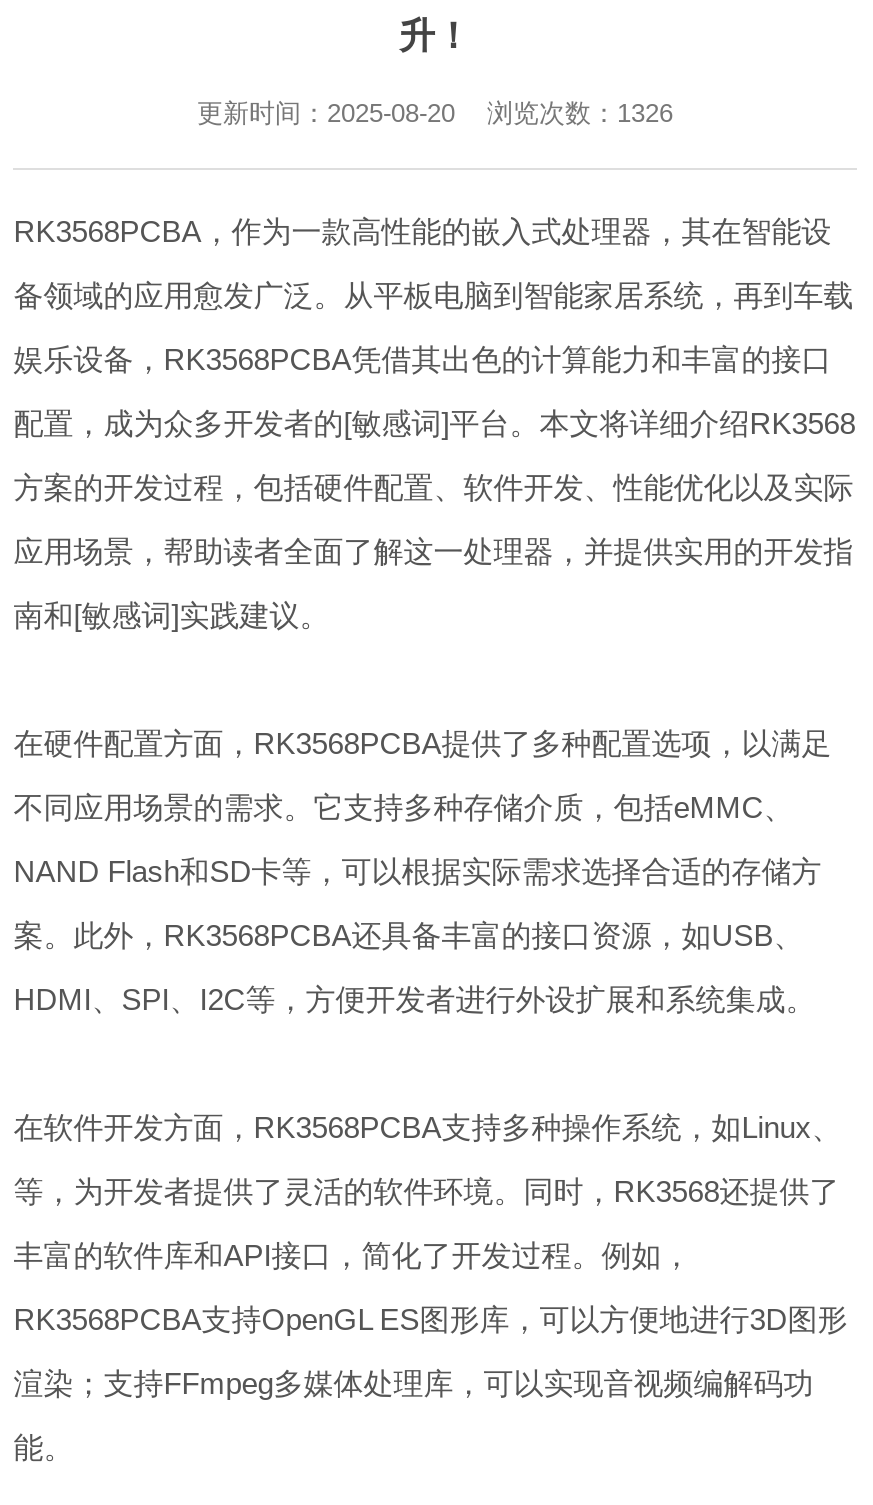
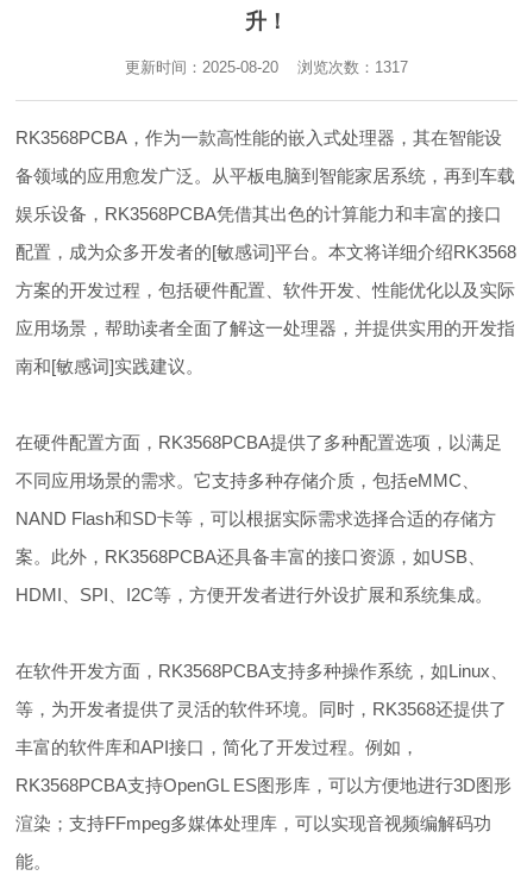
[197,97,673,127] 更新时间：2025-08-20 浏览次数：1326 -> [125,58,408,76] 更新时间：2025-08-20 浏览次数：1317

